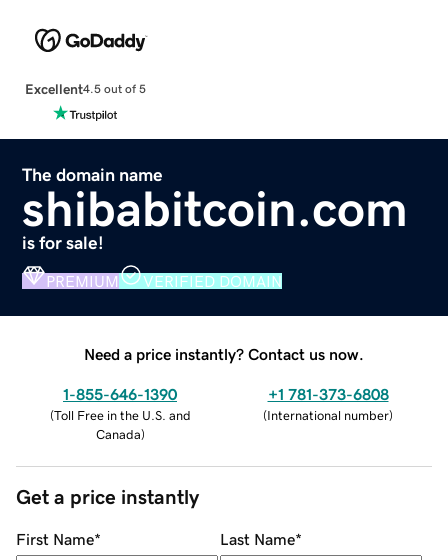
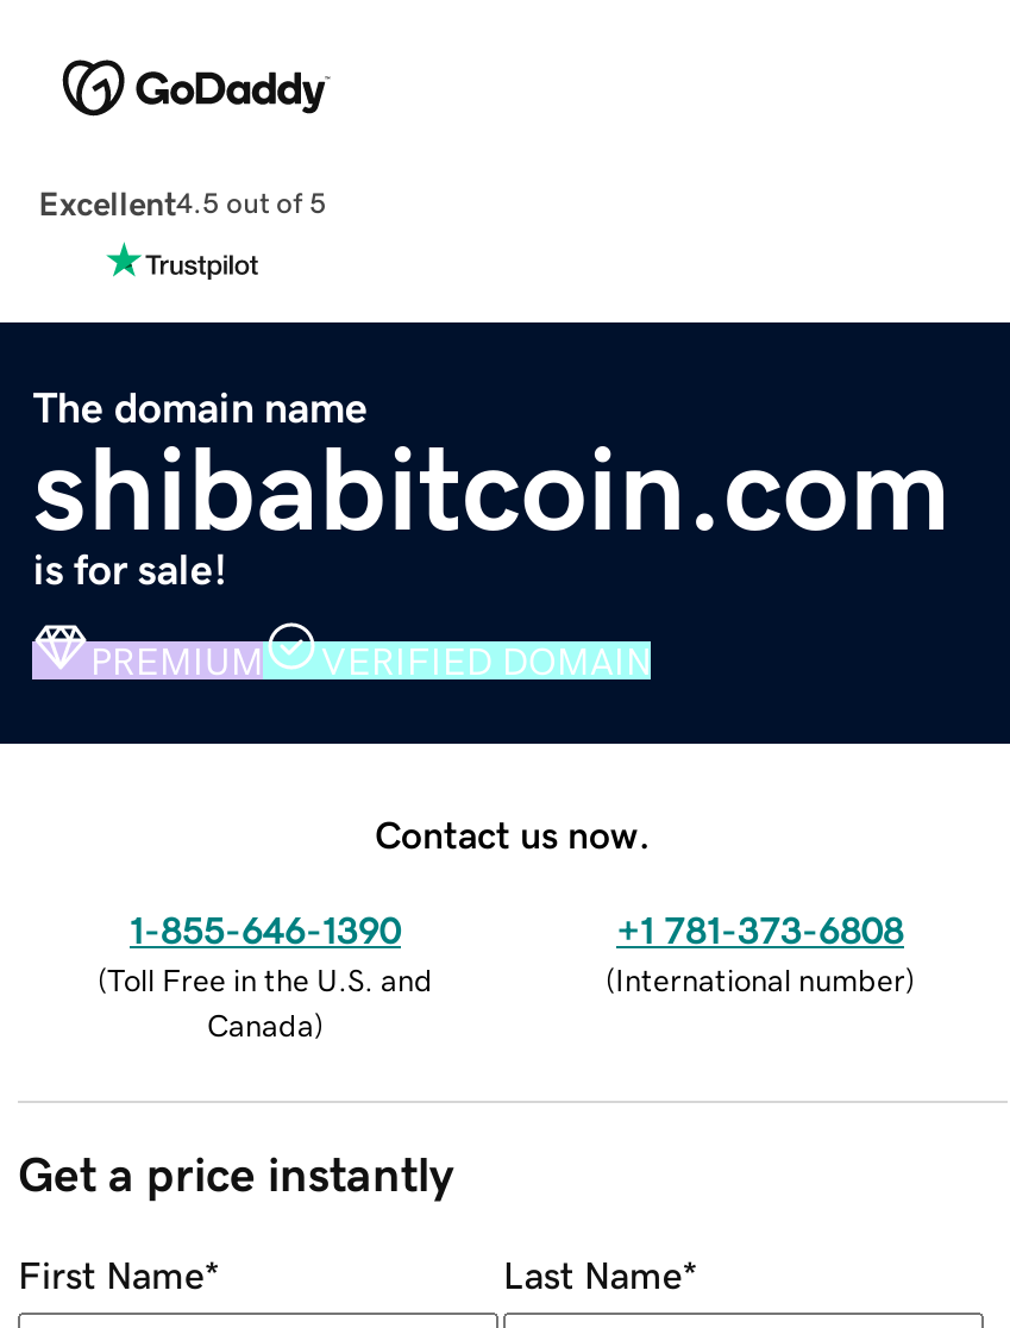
[84,346,364,362] Need a price instantly? Contact us now. -> [375,814,651,852] Contact us now.

